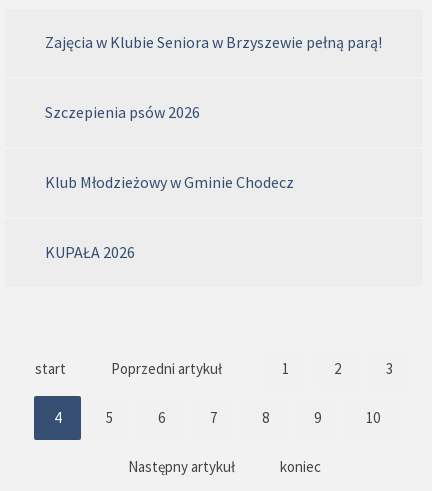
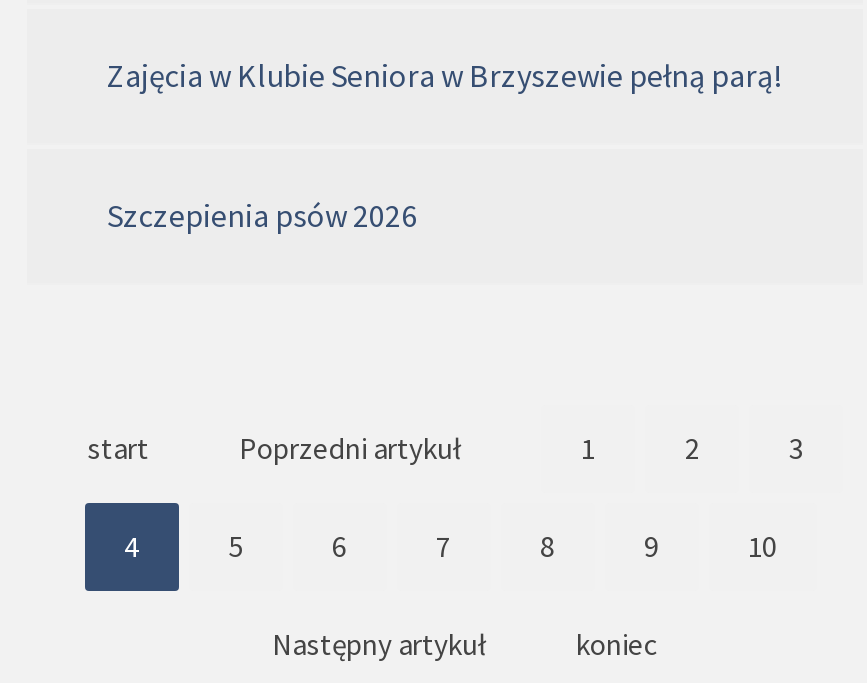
[45,171,294,261] Klub Młodzieżowy w Gminie Chodecz | KUPAŁA 2026 -> none

